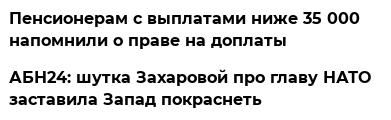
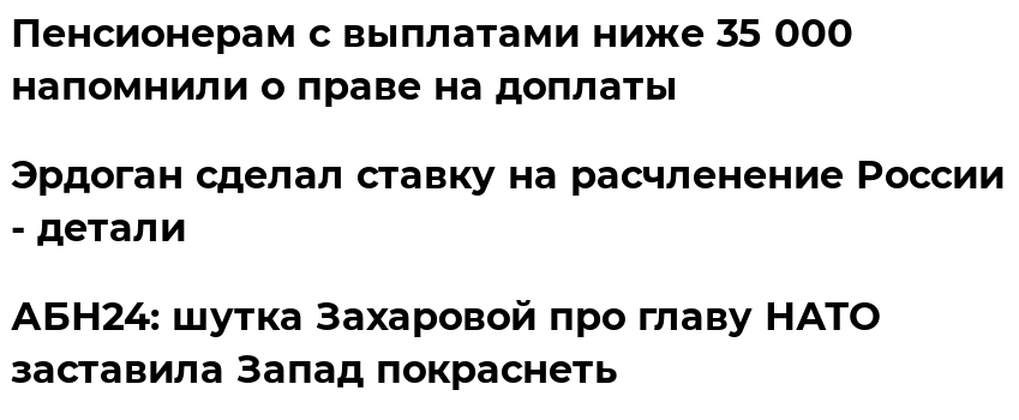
none -> [11,152,1004,251] Эрдоган сделал ставку на расчленение России | - детали

